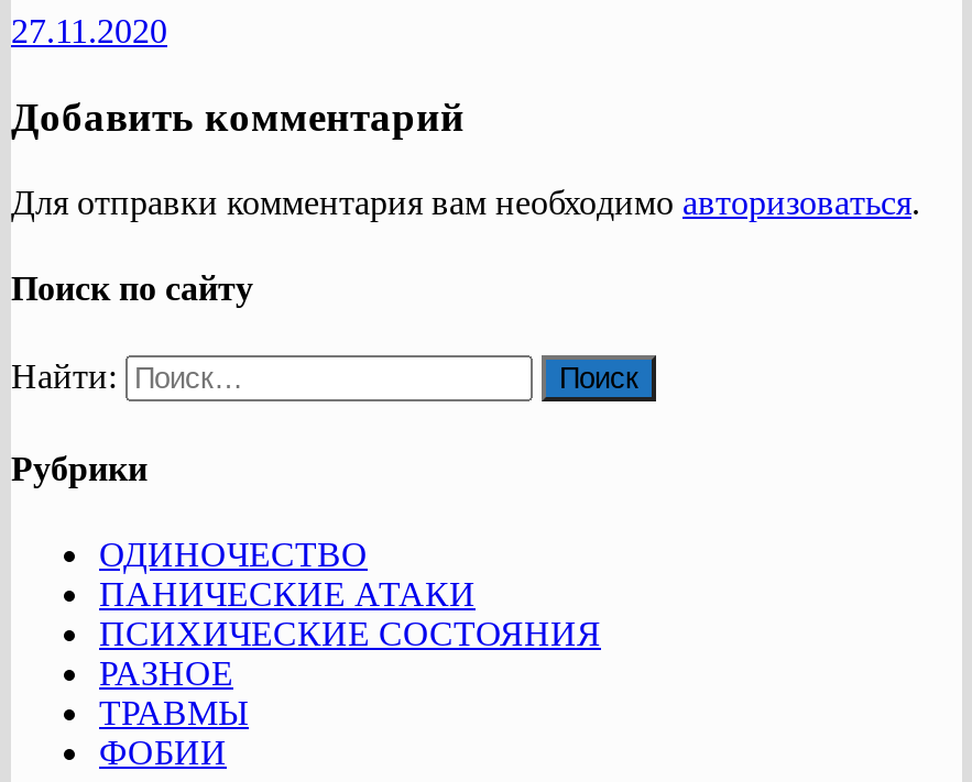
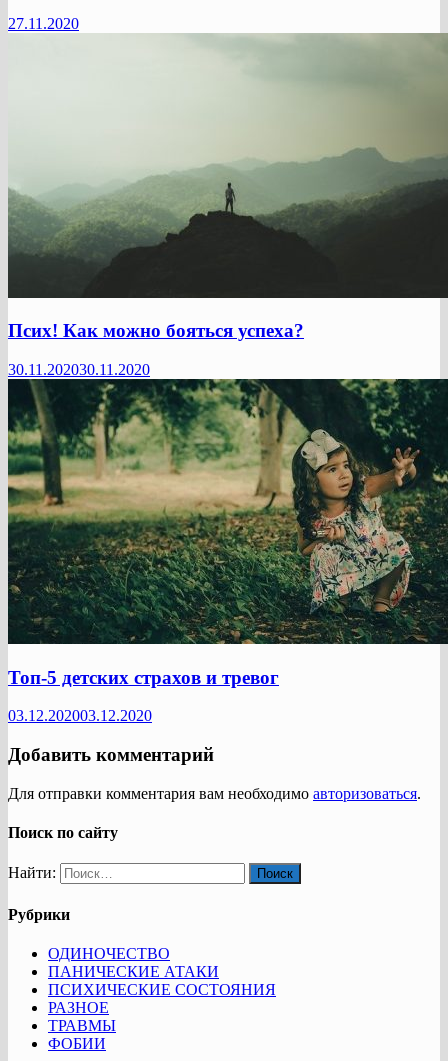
none -> [7,32,445,378] [image] | Псих! Как можно бояться успеха? | 30.11.202030.11.2020
none -> [7,378,445,724] [image] | Топ-5 детских страхов и тревог | 03.12.202003.12.2020

